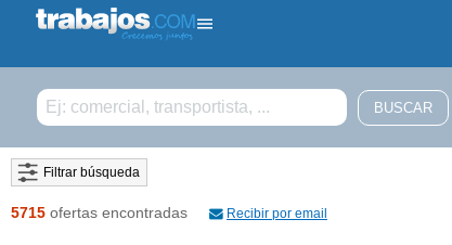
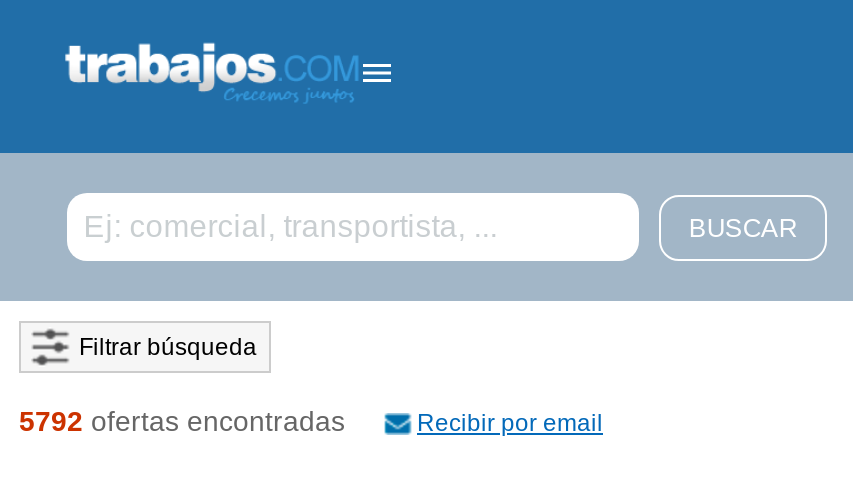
[11,204,192,221] 5715 ofertas encontradas -> [19,405,353,437] 5792 ofertas encontradas

